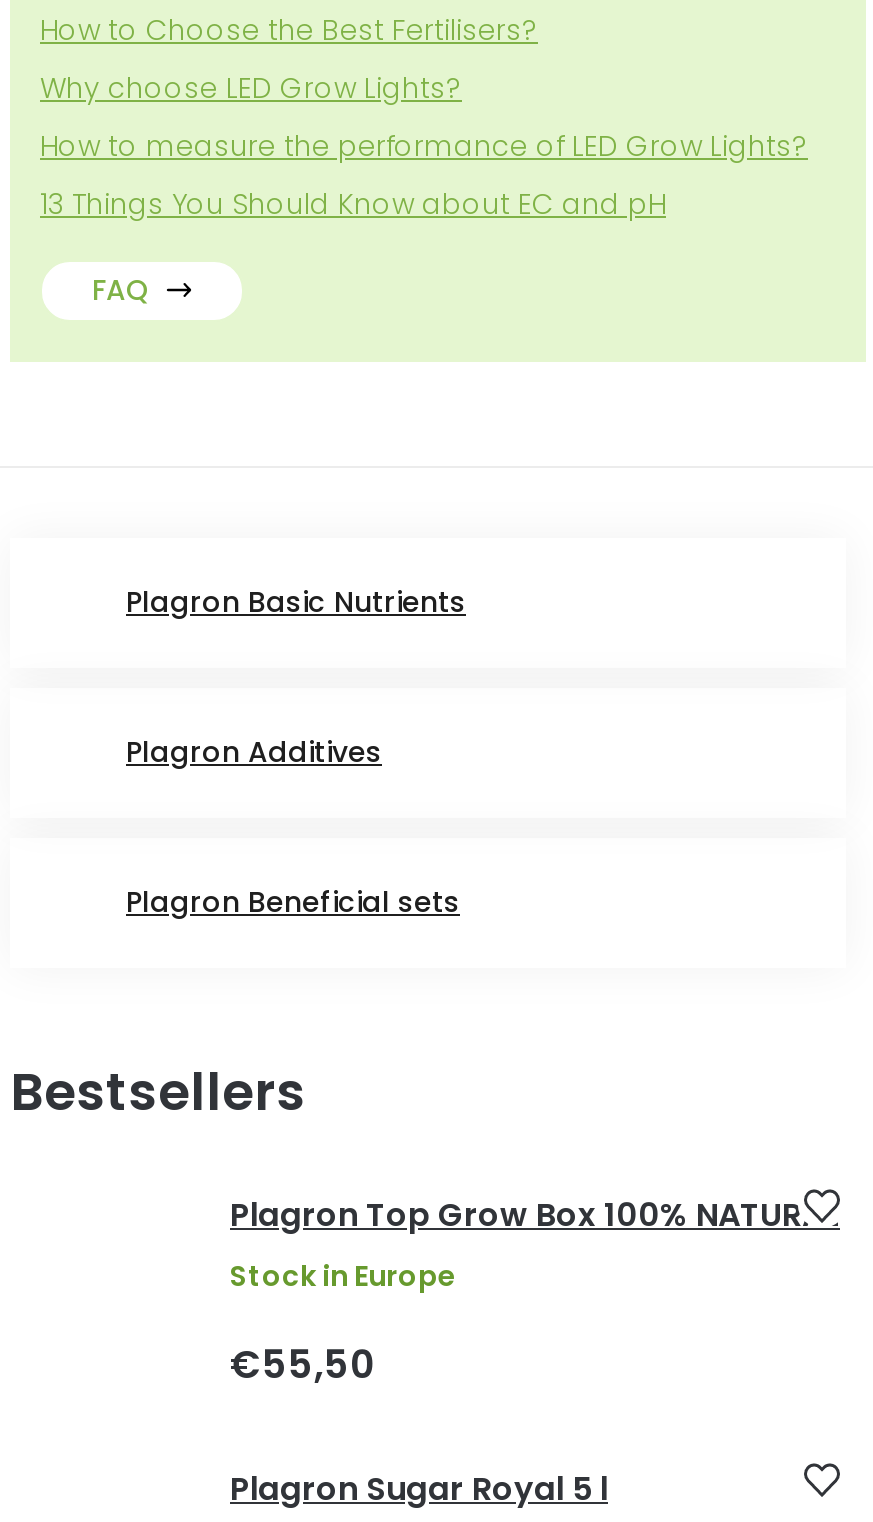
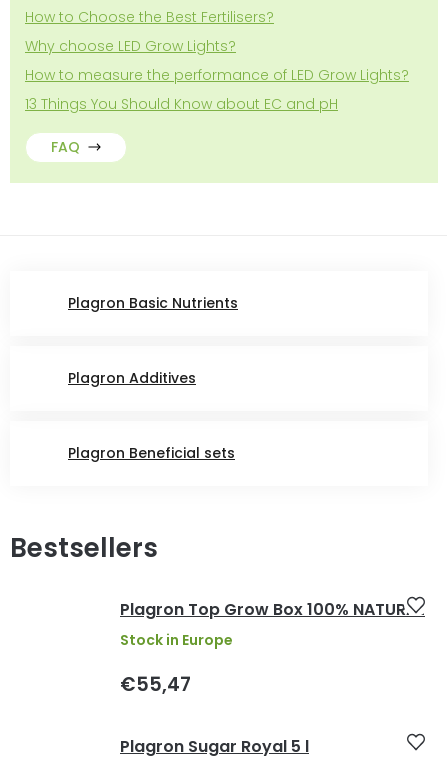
[230,1338,374,1392] €55,50 -> [120,671,191,698] €55,47

